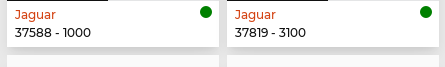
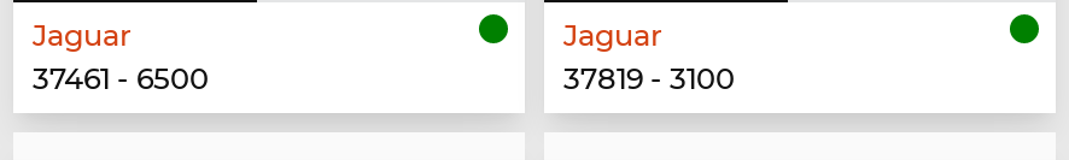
[15,25,91,40] 37588 - 1000 -> [33,60,209,96] 37461 - 6500

